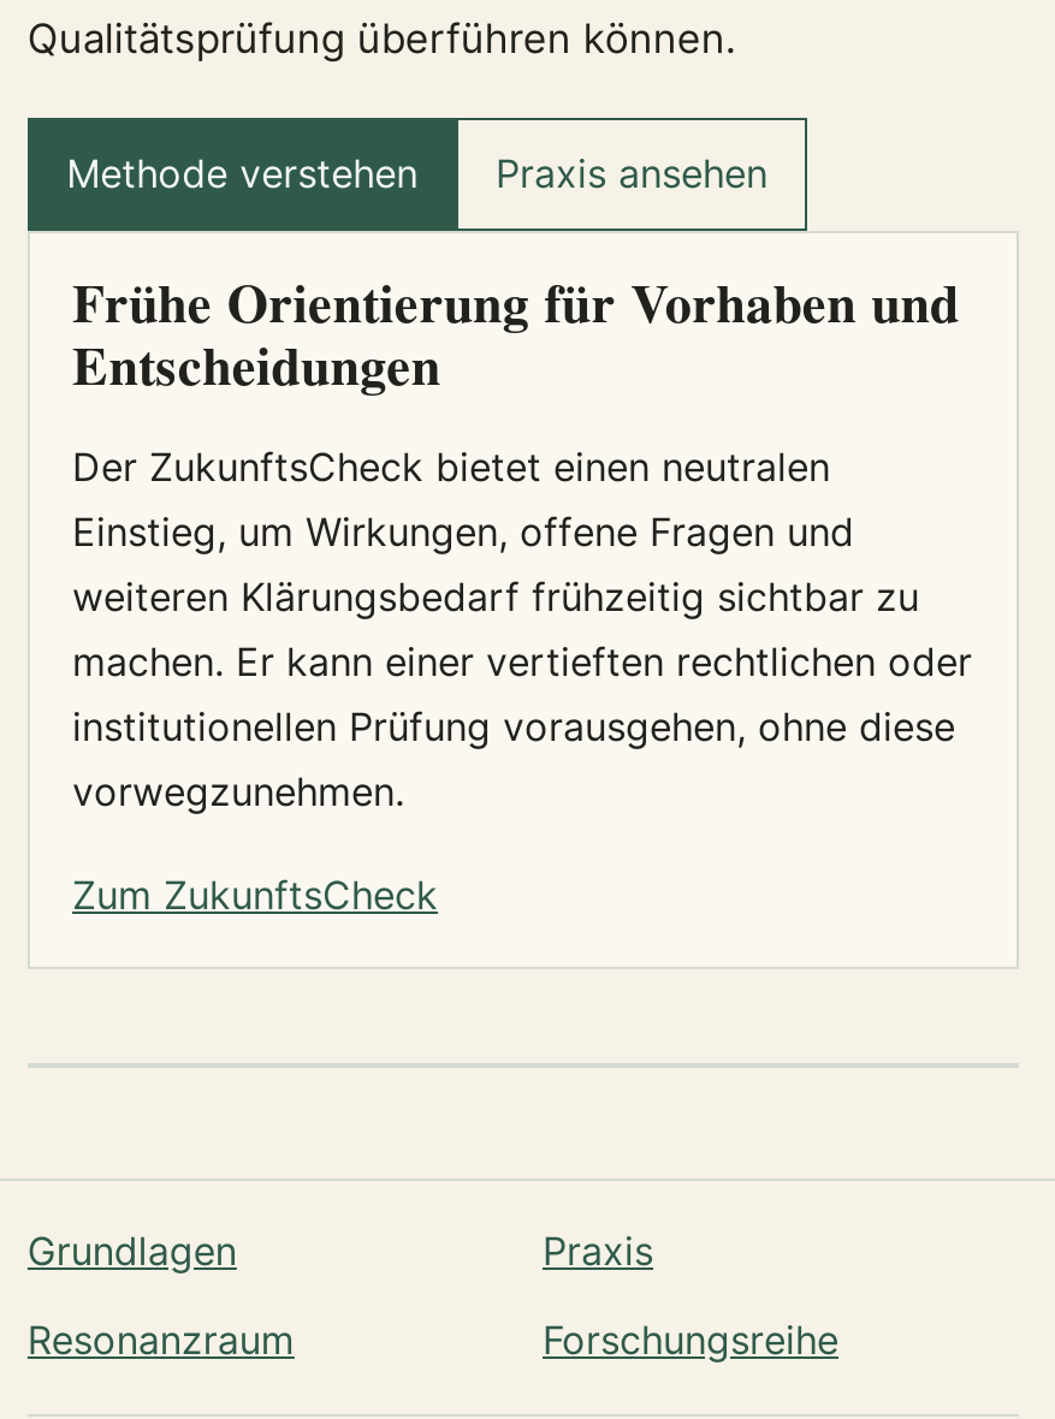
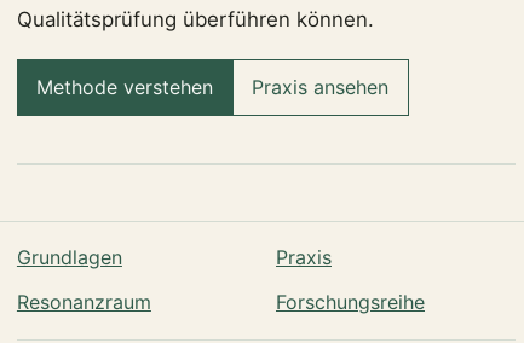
[72,263,972,919] Frühe Orientierung für Vorhaben und | Entscheidungen | Der ZukunftsCheck bietet einen neutralen | Einstieg, um Wirkungen, offene Fragen und | weiteren Klärungsbedarf frühzeitig sichtbar zu | machen. Er kann einer vertieften rechtlichen oder | institutionellen Prüfung vorausgehen, ohne diese | vorwegzunehmen. | Zum ZukunftsCheck -> none

